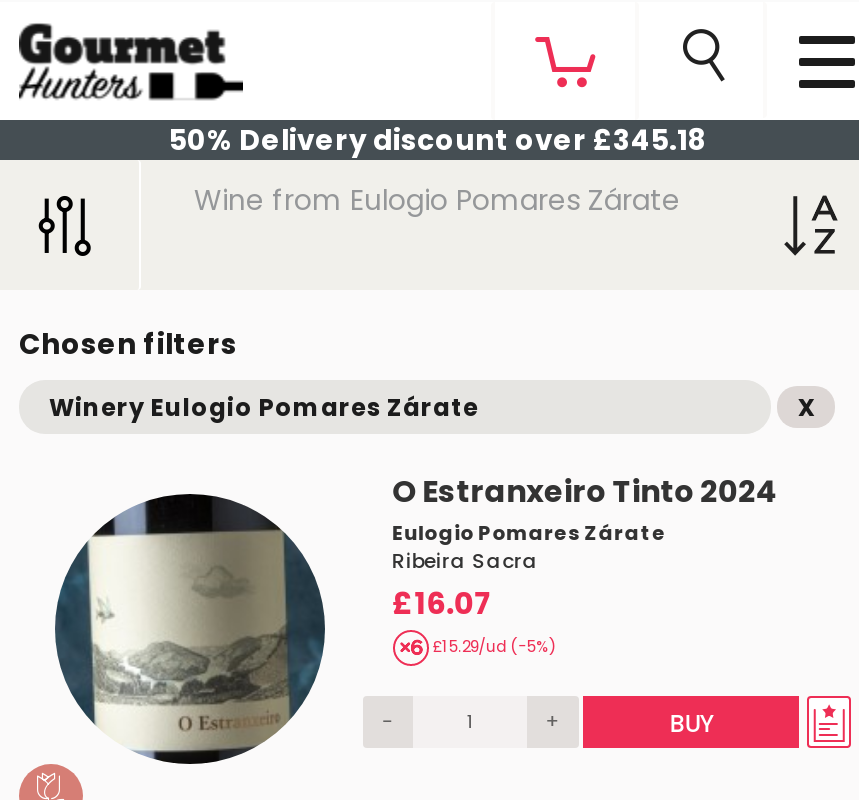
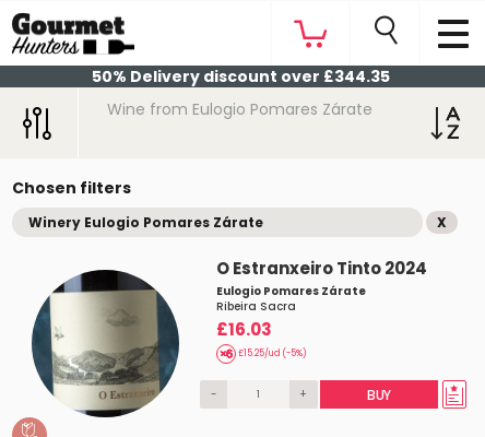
[169,120,705,160] 50% Delivery discount over £345.18 -> [91,66,389,87] 50% Delivery discount over £344.35
[392,582,556,658] £16.07 | £15.29/ud (-5%) -> [216,318,307,360] £16.03 | £15.25/ud (-5%)

